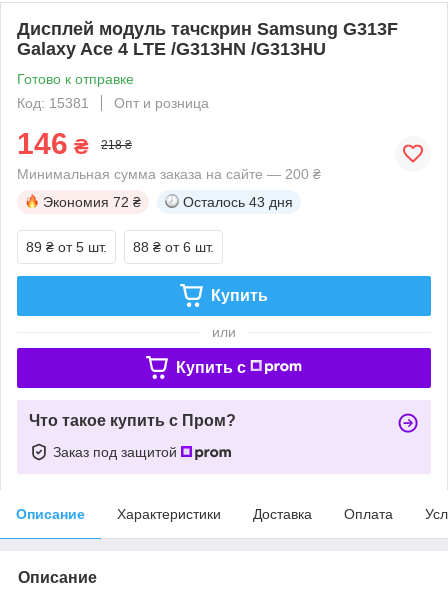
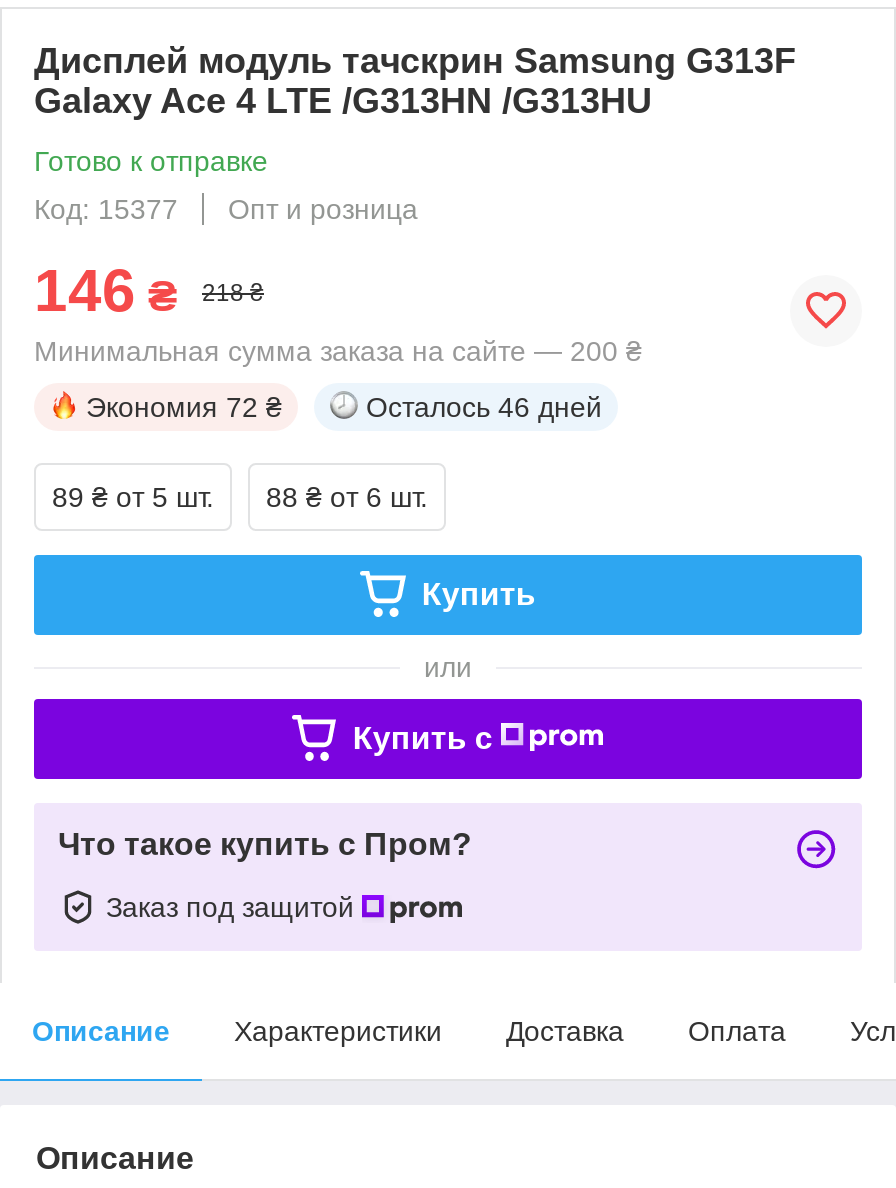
[17,95,209,111] Код: 15381 Опт и розница -> [34,193,418,225] Код: 15377 Опт и розница
[183,194,293,210] Осталось 43 дня -> [366,391,602,423] Осталось 46 дней

